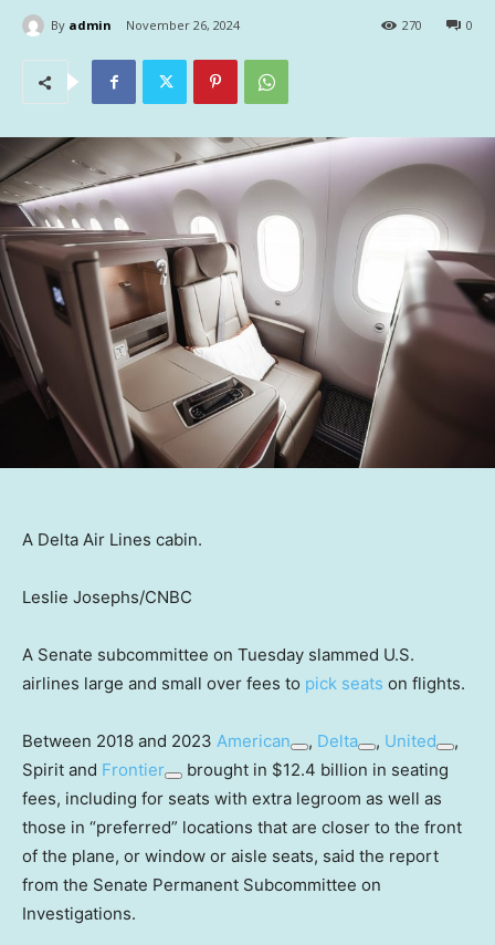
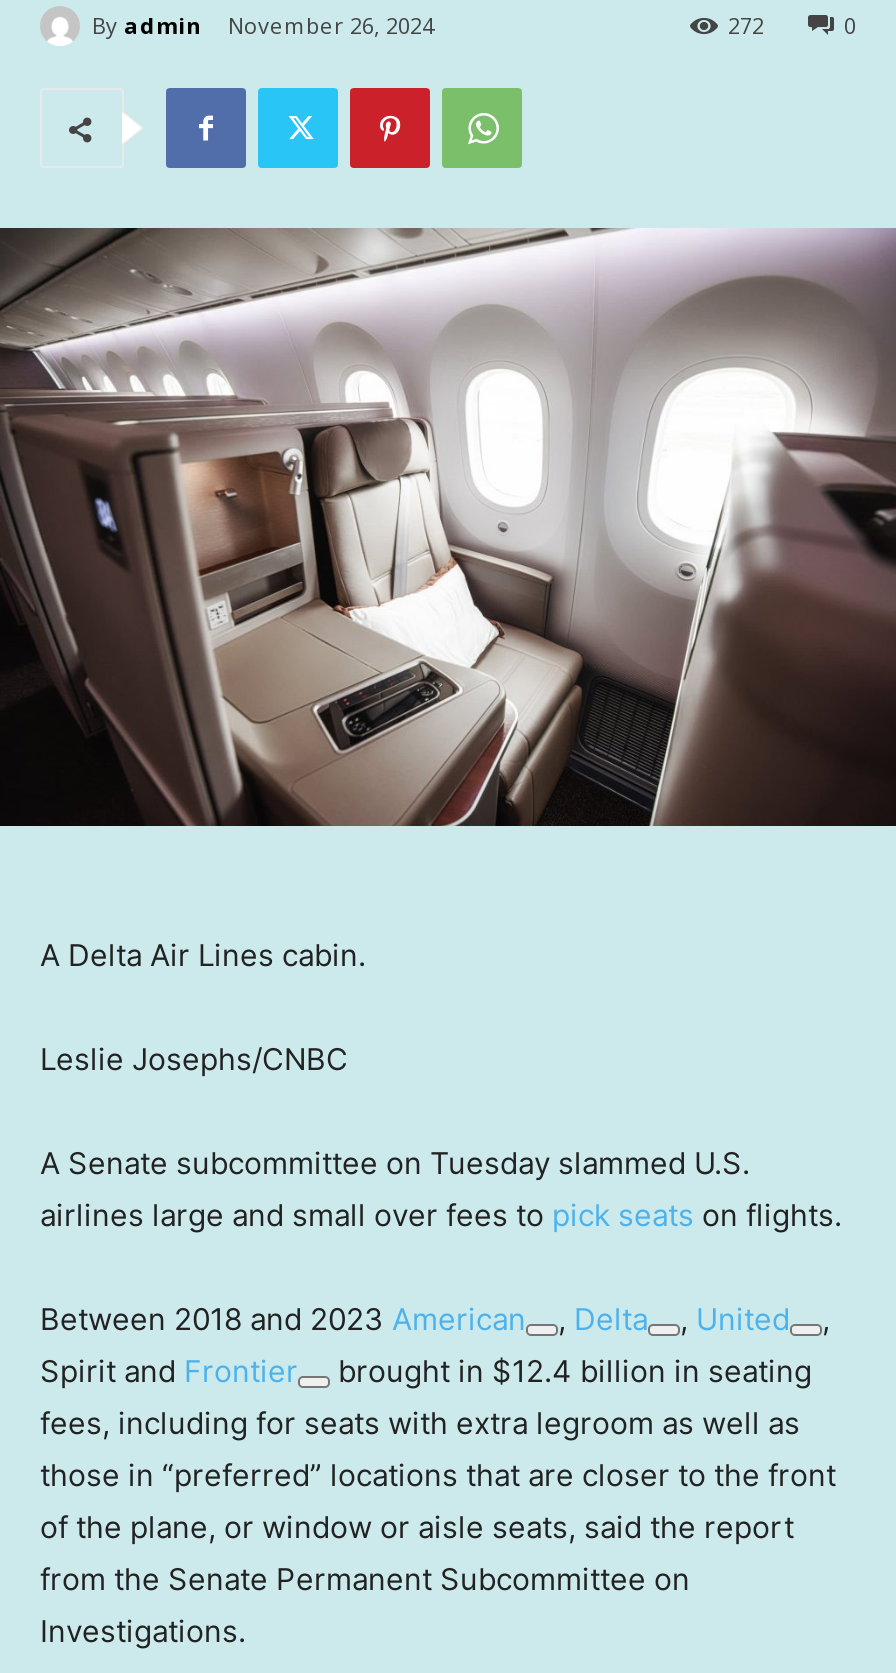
[402,17,422,33] 270 -> [728,11,764,41] 272

